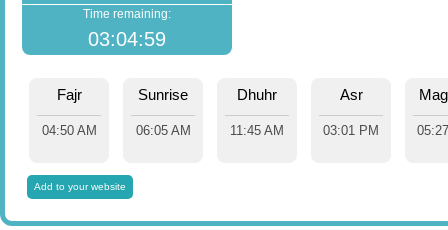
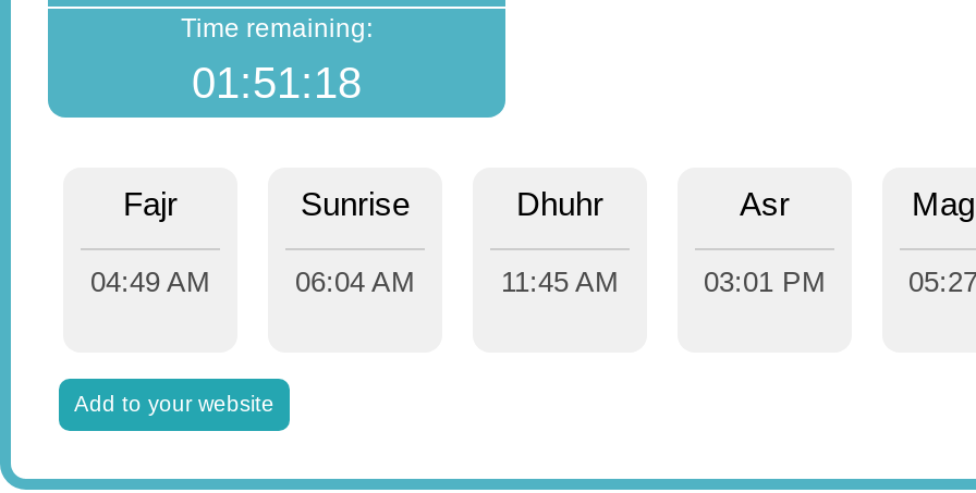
[88,28,166,50] 03:04:59 -> [192,59,362,107] 01:51:18
[41,123,96,138] 04:50 AM -> [90,266,210,298] 04:49 AM
[135,123,190,138] 06:05 AM -> [295,266,415,298] 06:04 AM

